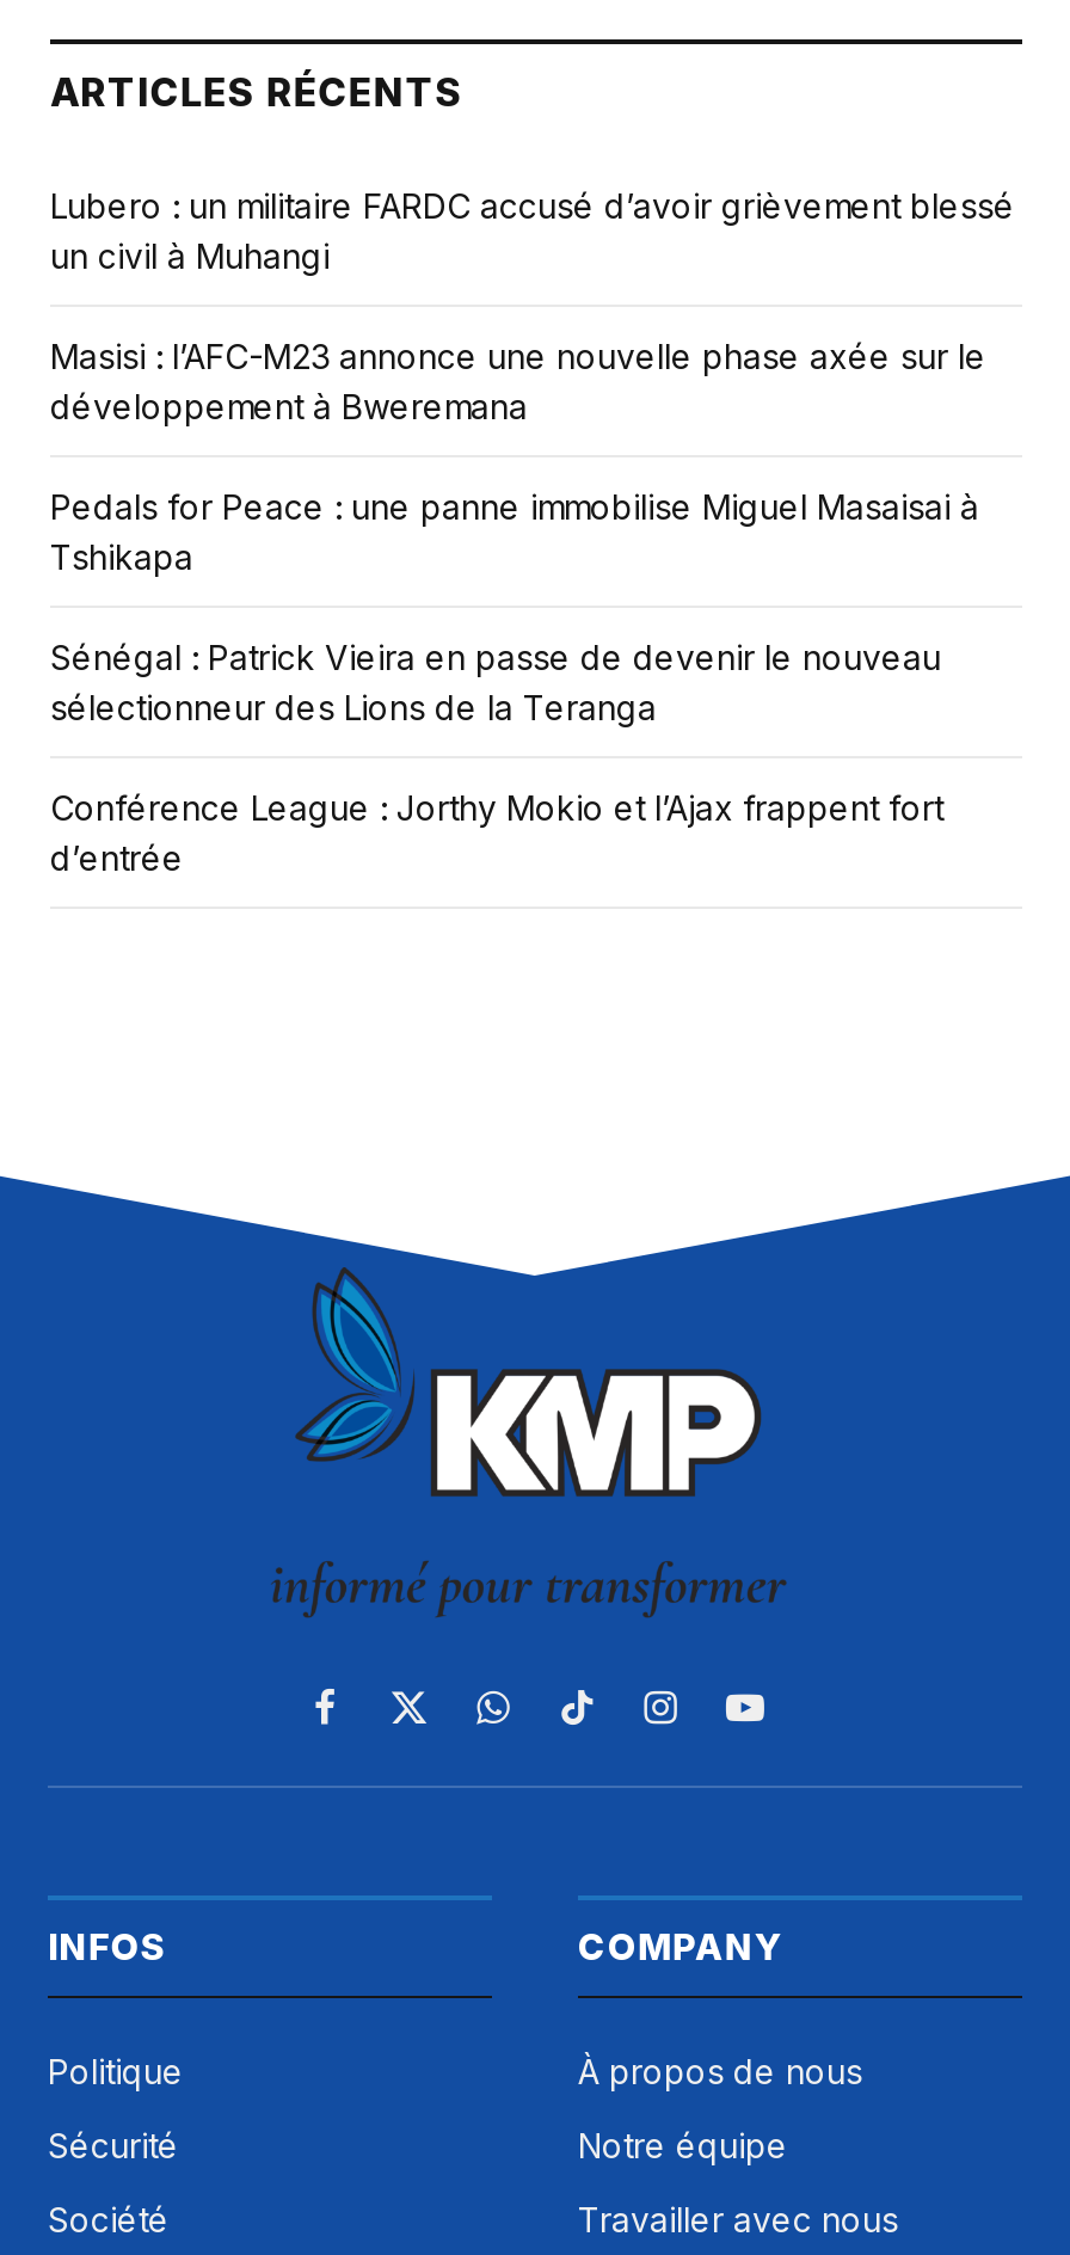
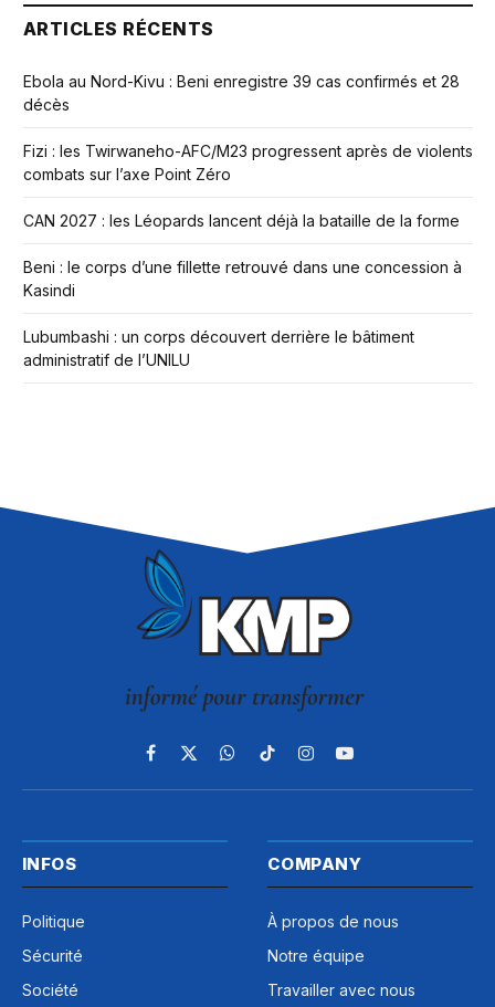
[50,185,1015,276] Lubero : un militaire FARDC accusé d’avoir grièvement blessé | un civil à Muhangi -> [23,72,460,114] Ebola au Nord-Kivu : Beni enregistre 39 cas confirmés et 28 | décès
[50,335,986,426] Masisi : l’AFC-M23 annonce une nouvelle phase axée sur le | développement à Bweremana -> [23,141,473,183] Fizi : les Twirwaneho-AFC/M23 progressent après de violents | combats sur l’axe Point Zéro
[50,486,979,577] Pedals for Peace : une panne immobilise Miguel Masaisai à | Tshikapa -> [23,211,460,230] CAN 2027 : les Léopards lancent déjà la bataille de la forme
[50,636,941,727] Sénégal : Patrick Vieira en passe de devenir le nouveau | sélectionneur des Lions de la Teranga -> [23,257,462,299] Beni : le corps d’une fillette retrouvé dans une concession à | Kasindi
[50,787,943,878] Conférence League : Jorthy Mokio et l’Ajax frappent fort | d’entrée -> [23,327,414,369] Lubumbashi : un corps découvert derrière le bâtiment | administratif de l’UNILU

